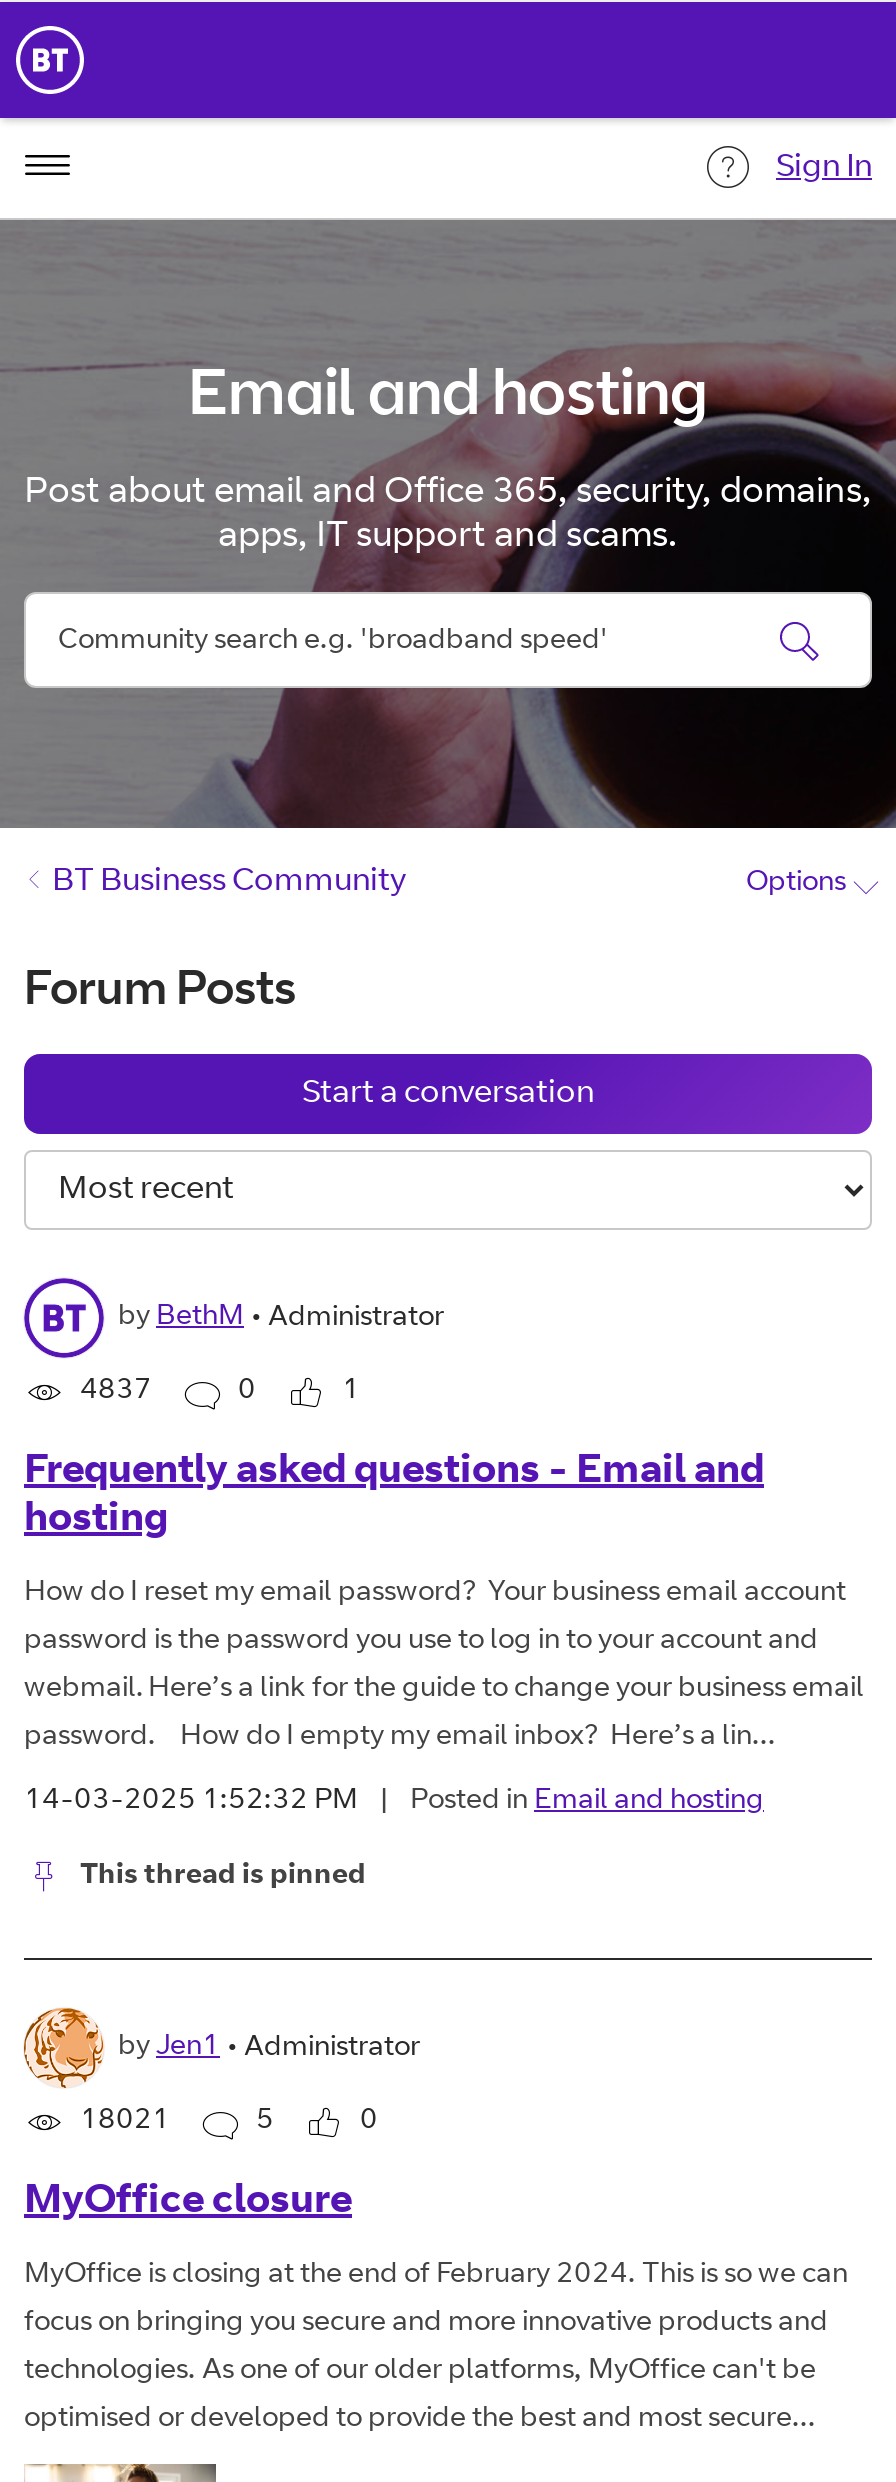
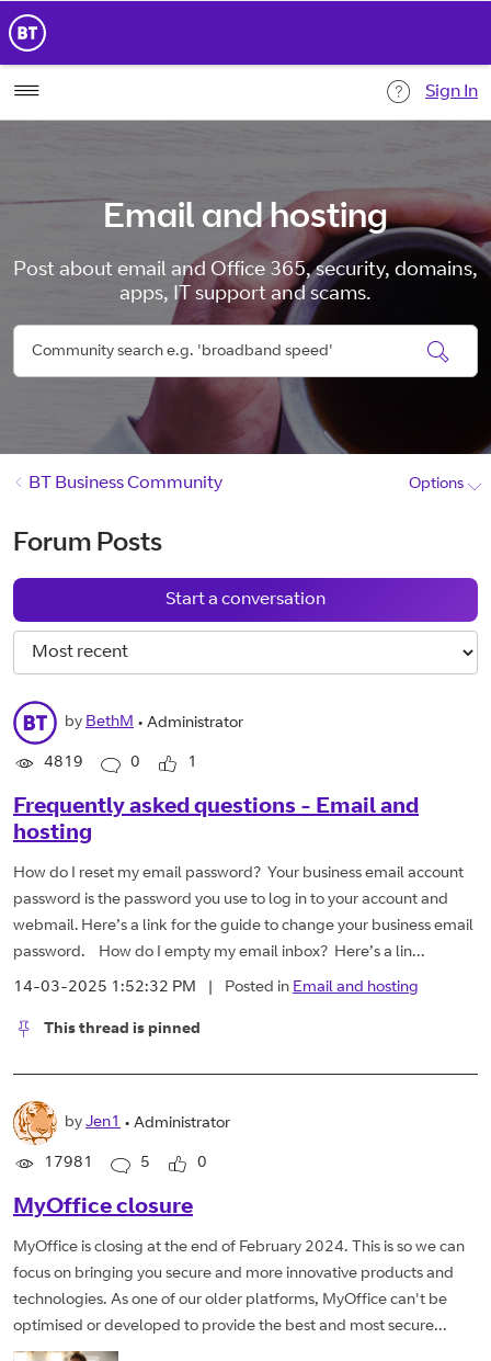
[80,1377,152,1405] 4837 -> [44,755,83,770] 4819
[80,2107,170,2135] 18021 -> [44,1155,93,1171] 17981

